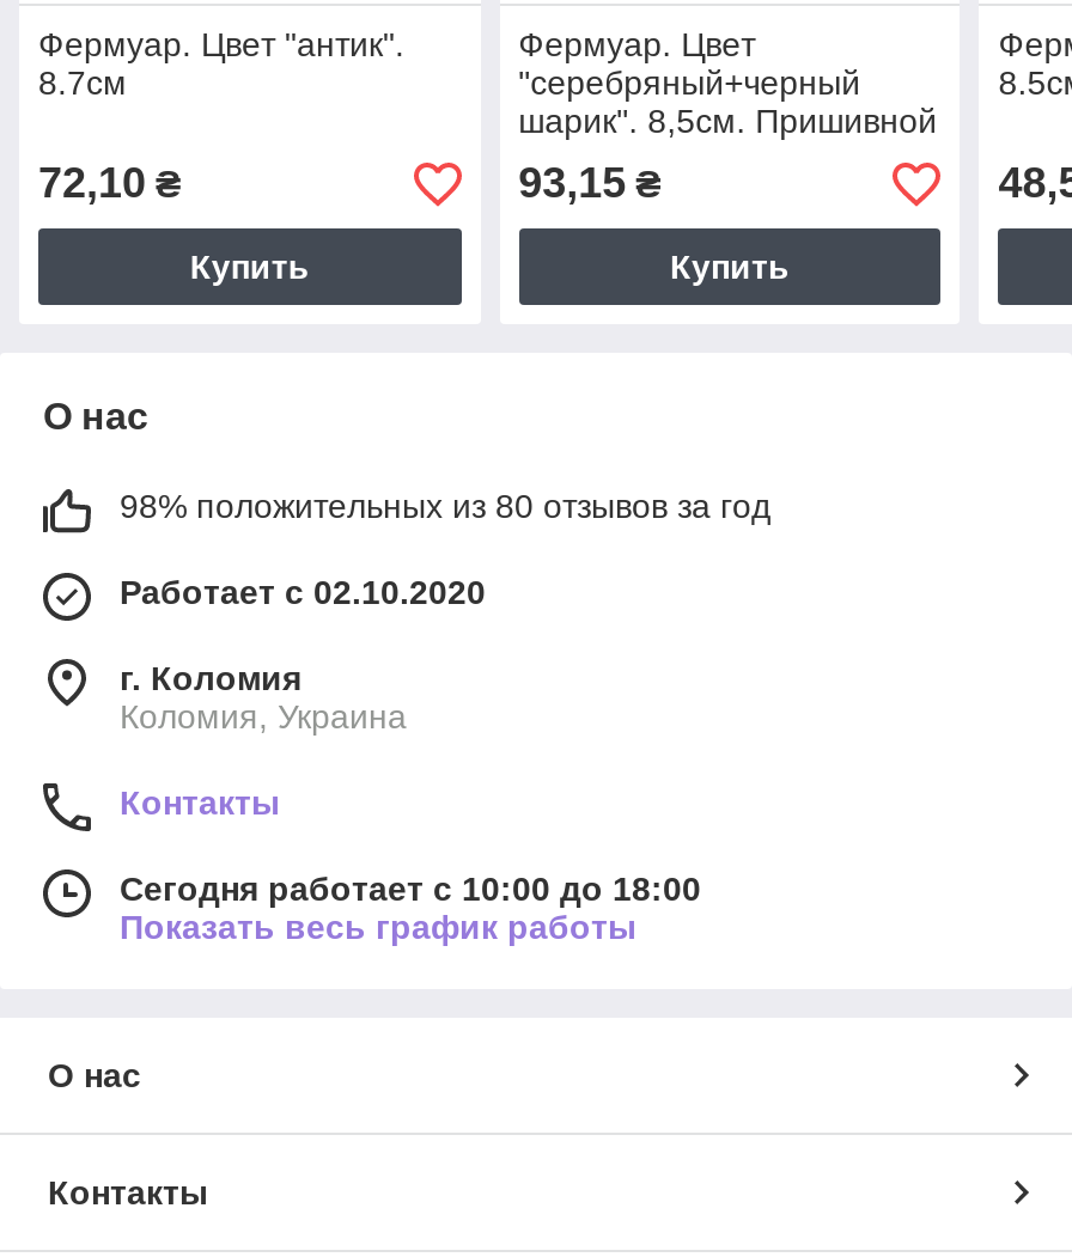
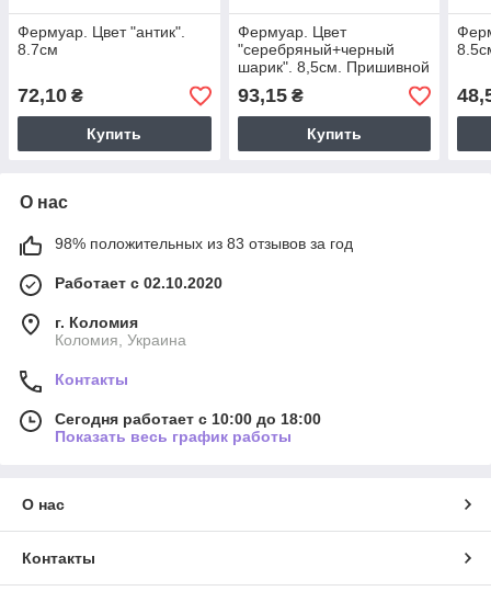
[120,488,770,526] 98% положительных из 80 отзывов за год -> [55,235,353,253] 98% положительных из 83 отзывов за год

